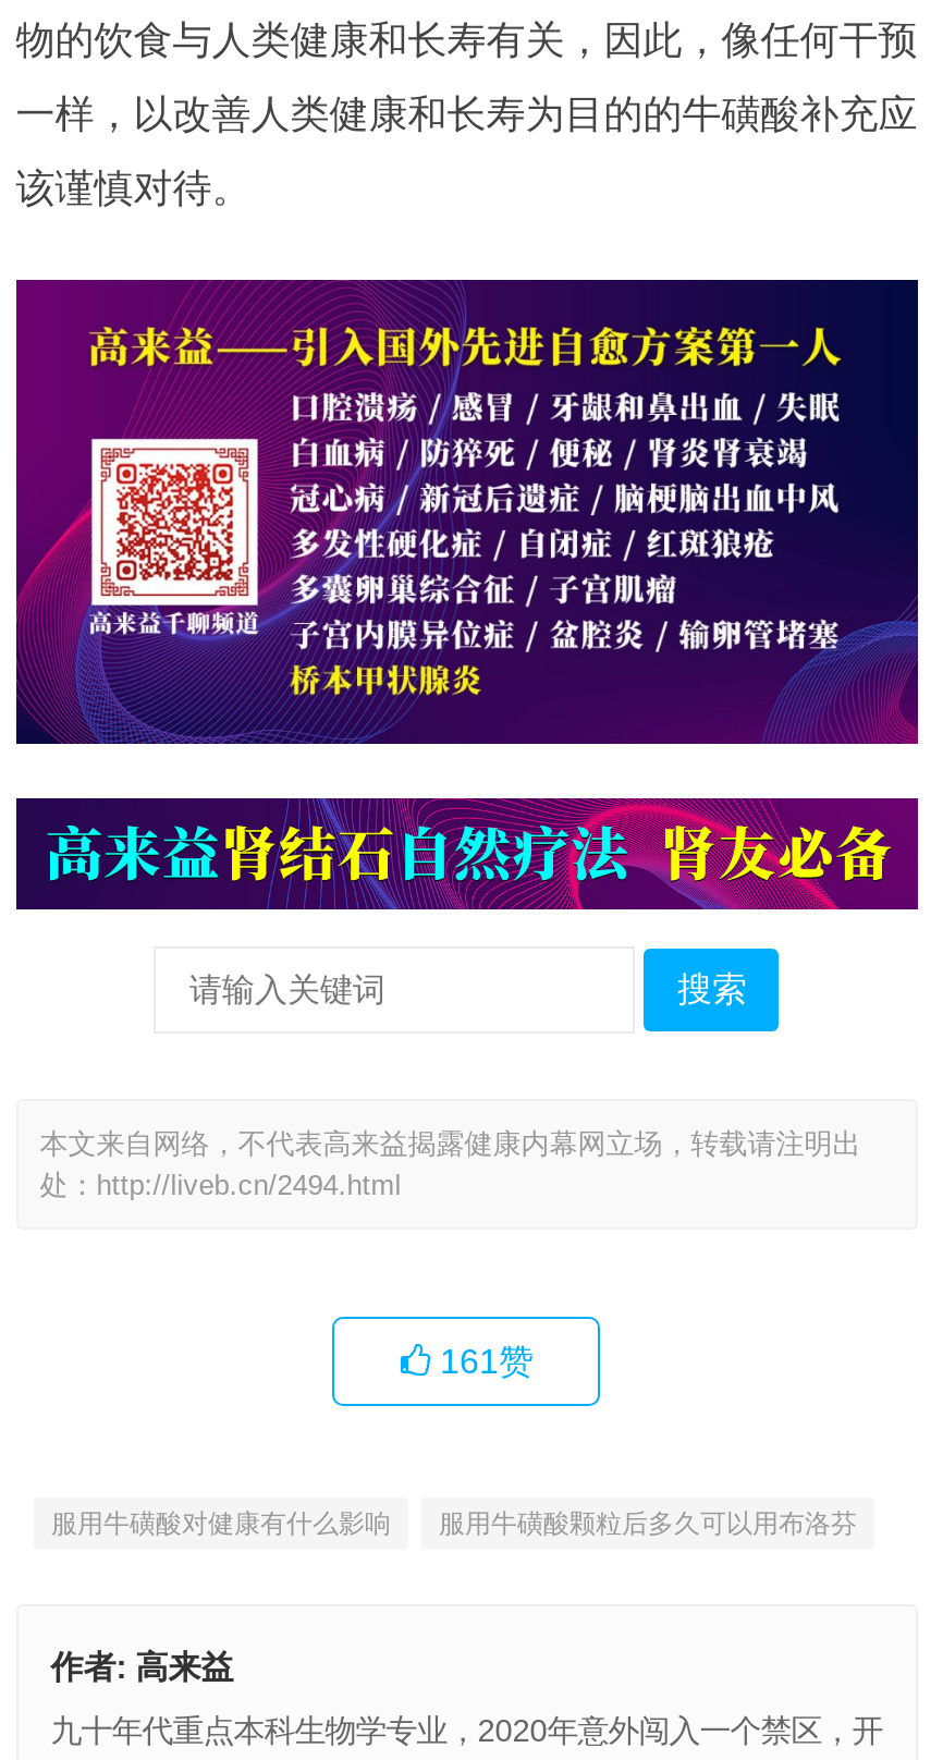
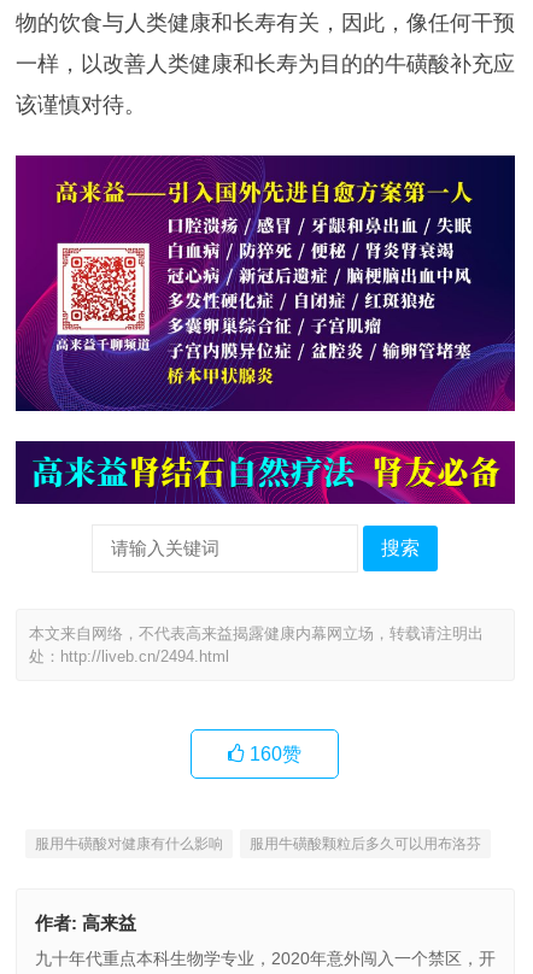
[431,1344,534,1381] 161赞 -> [245,743,302,764] 160赞

